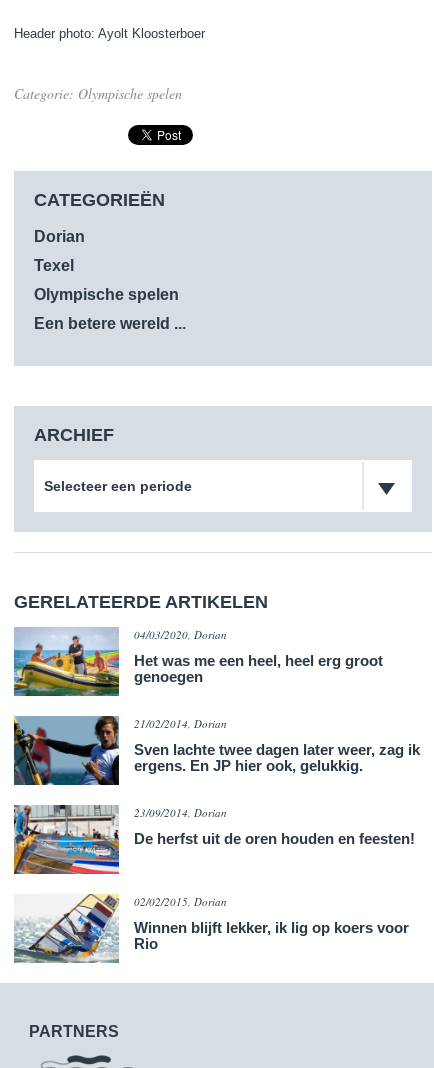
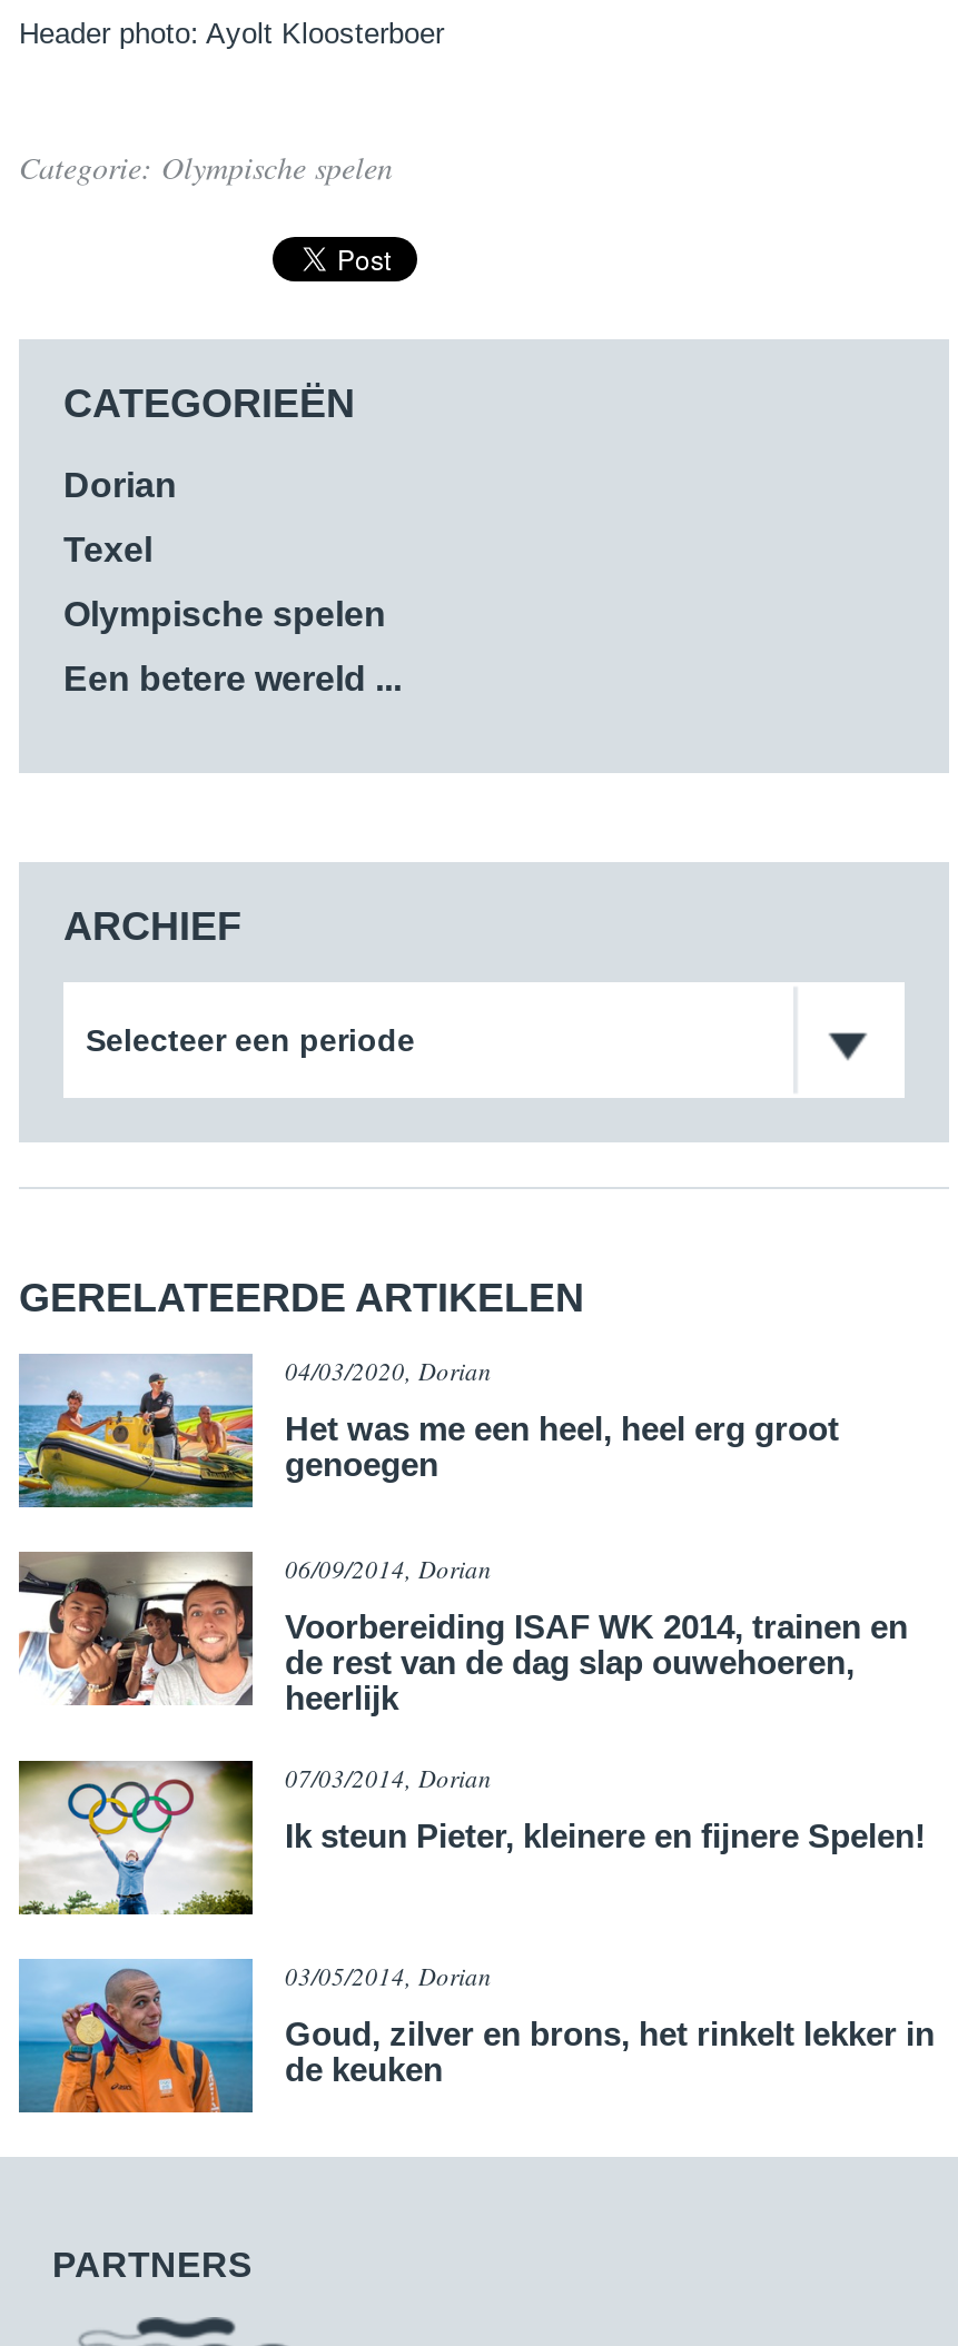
[13,715,226,786] [image] | 21/02/2014, Dorian -> [17,1550,492,1707] [image] | 06/09/2014, Dorian
[133,741,419,774] Sven lachte twee dagen later weer, zag ik | ergens. En JP hier ook, gelukkig. -> [285,1607,908,1716] Voorbereiding ISAF WK 2014, trainen en | de rest van de dag slap ouwehoeren, | heerlijk
[13,804,226,875] [image] | 23/09/2014, Dorian -> [19,1759,492,1917] [image] | 07/03/2014, Dorian
[133,830,414,847] De herfst uit de oren houden en feesten! -> [285,1816,926,1854] Ik steun Pieter, kleinere en fijnere Spelen!
[14,893,226,964] [image] | 02/02/2015, Dorian -> [19,1957,492,2115] [image] | 03/05/2014, Dorian
[133,919,408,952] Winnen blijft lekker, ik lig op koers voor | Rio -> [285,2014,935,2088] Goud, zilver en brons, het rinkelt lekker in | de keuken

